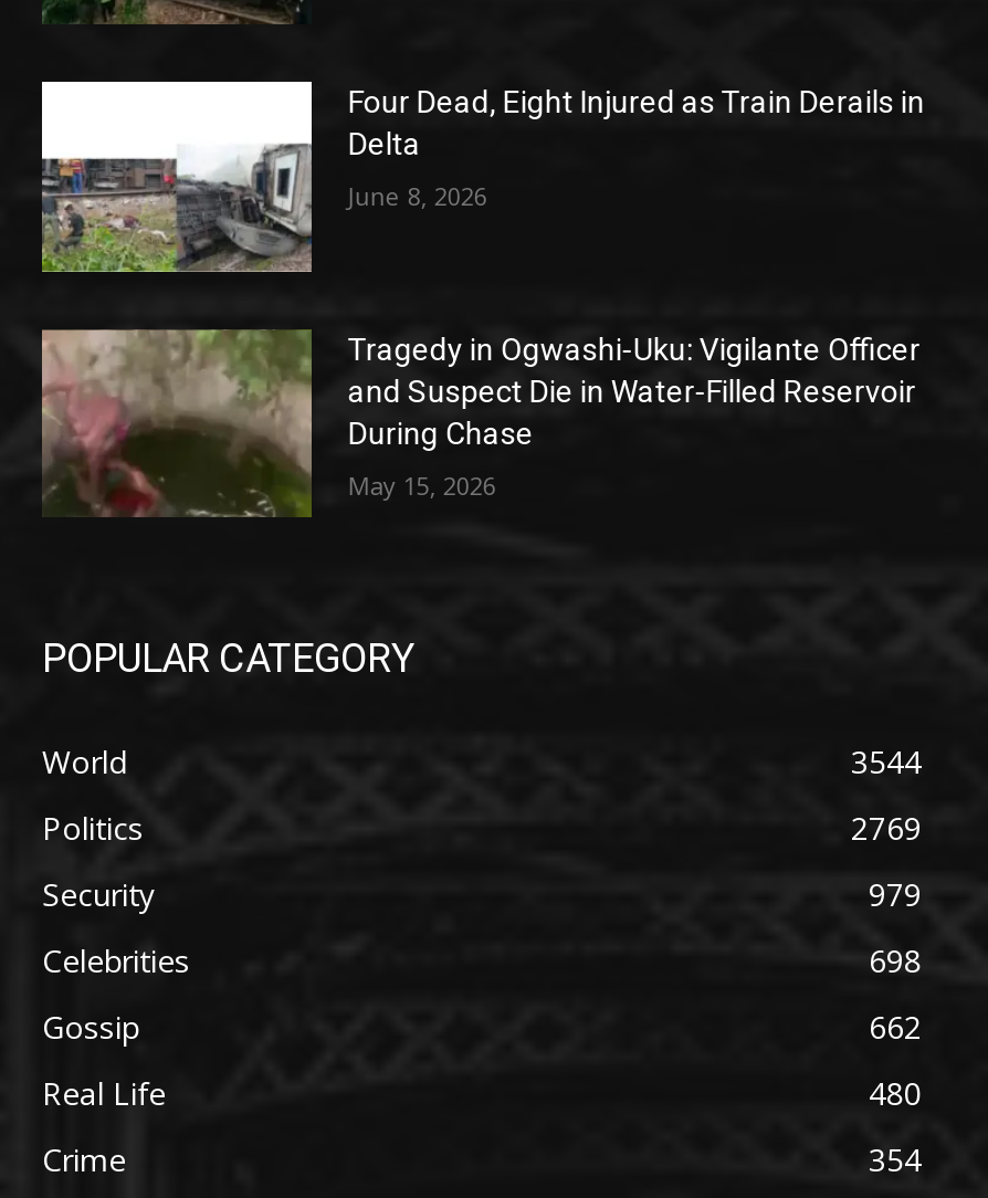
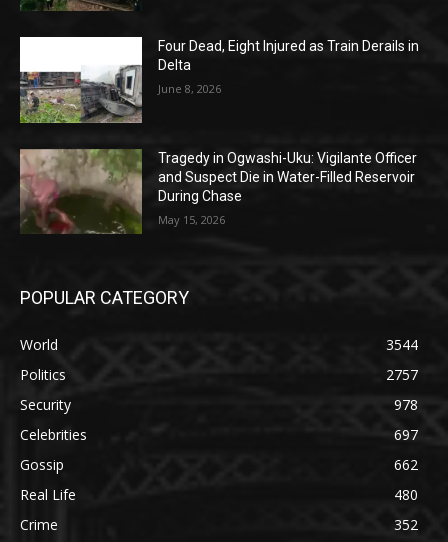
[851,808,922,850] 2769 -> [386,365,418,384] 2757
[869,874,922,916] 979 -> [394,395,418,414] 978
[869,940,922,982] 698 -> [394,425,418,444] 697
[869,1139,922,1181] 354 -> [394,515,418,534] 352

